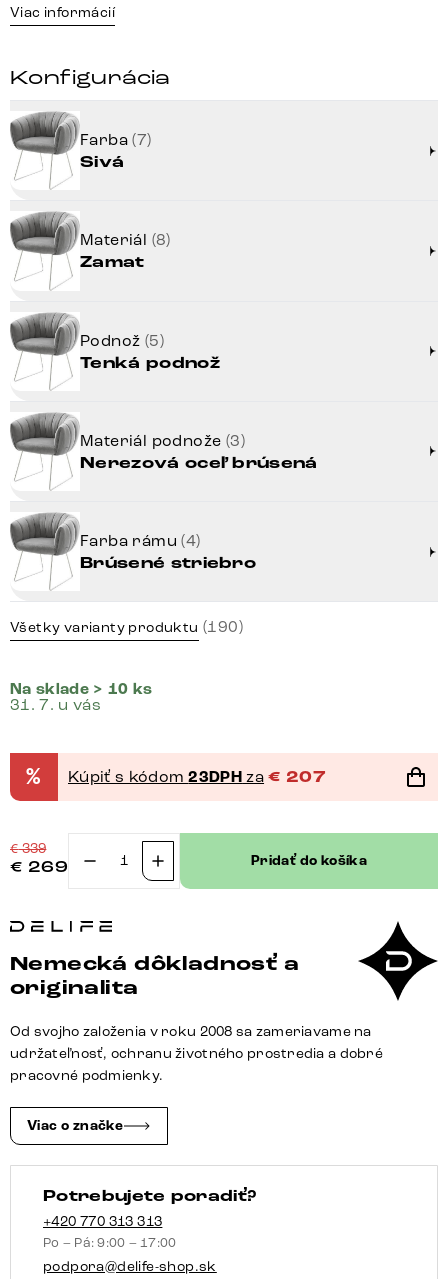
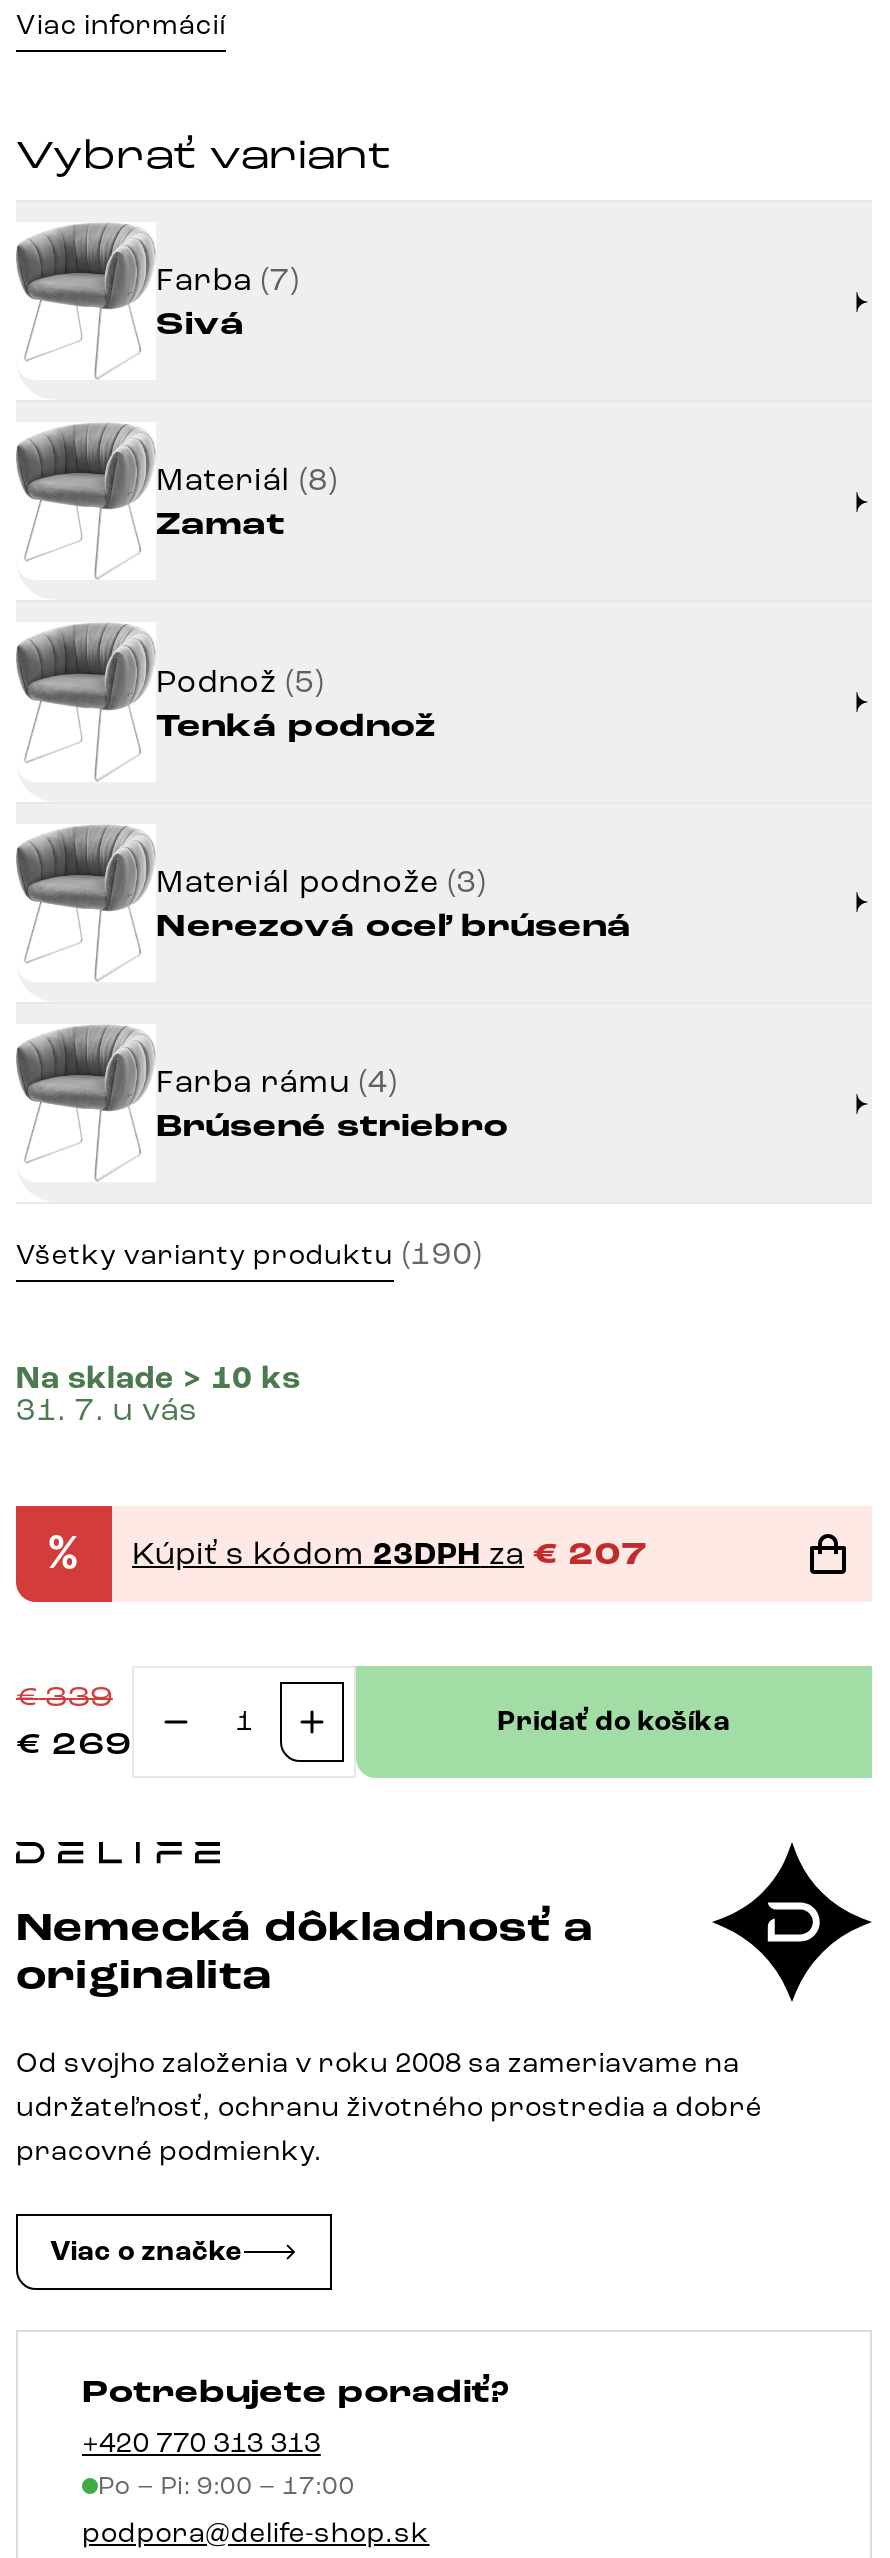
[10,65,170,90] Konfigurácia -> [16,130,391,180] Vybrať variant
[43,1235,176,1251] Po – Pá: 9:00 – 17:00 -> [98,2471,355,2503] Po – Pi: 9:00 – 17:00

